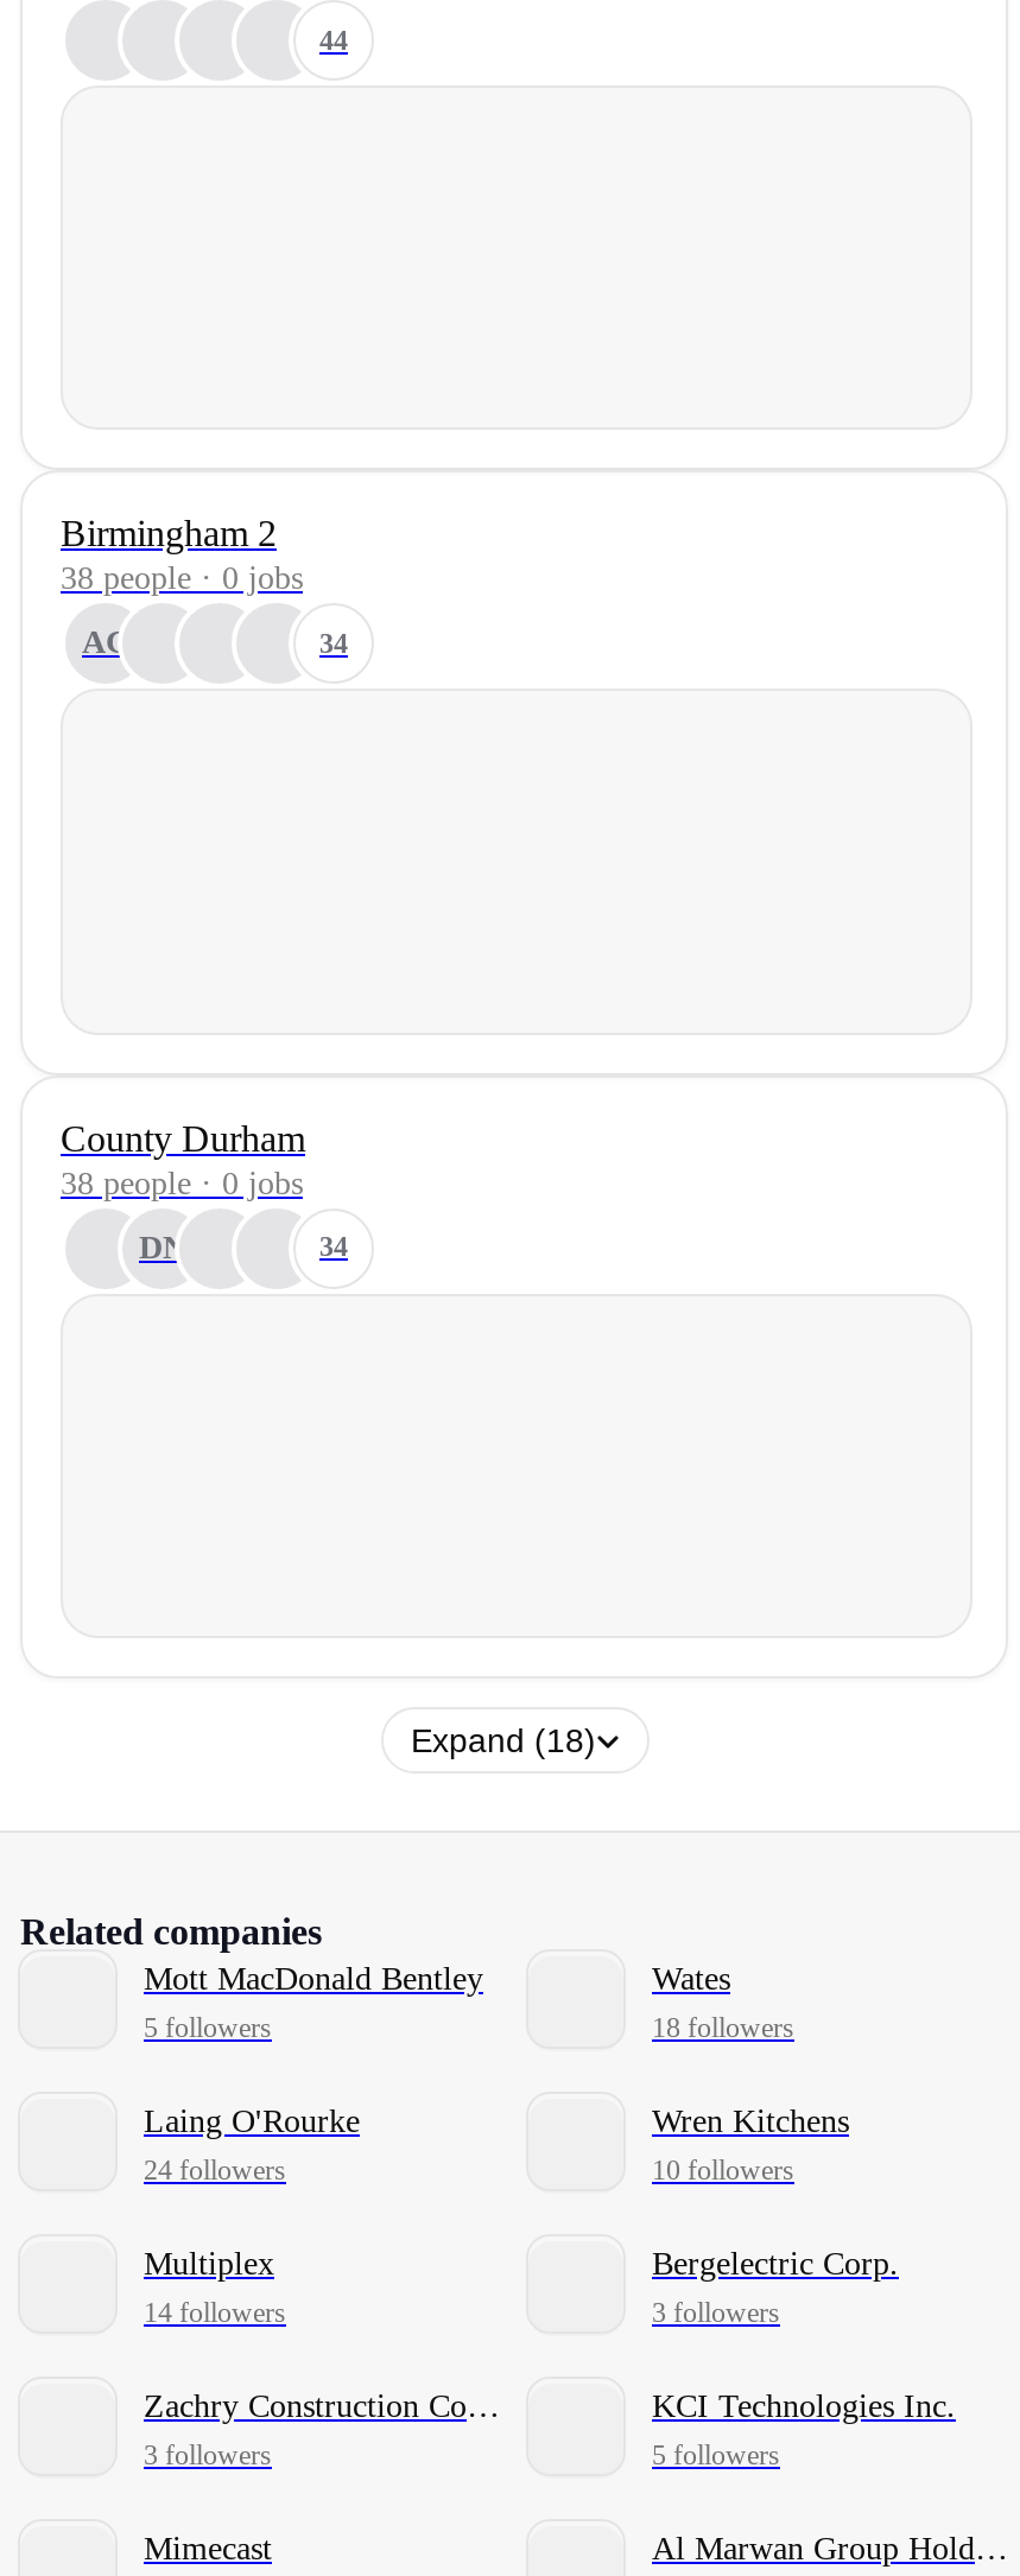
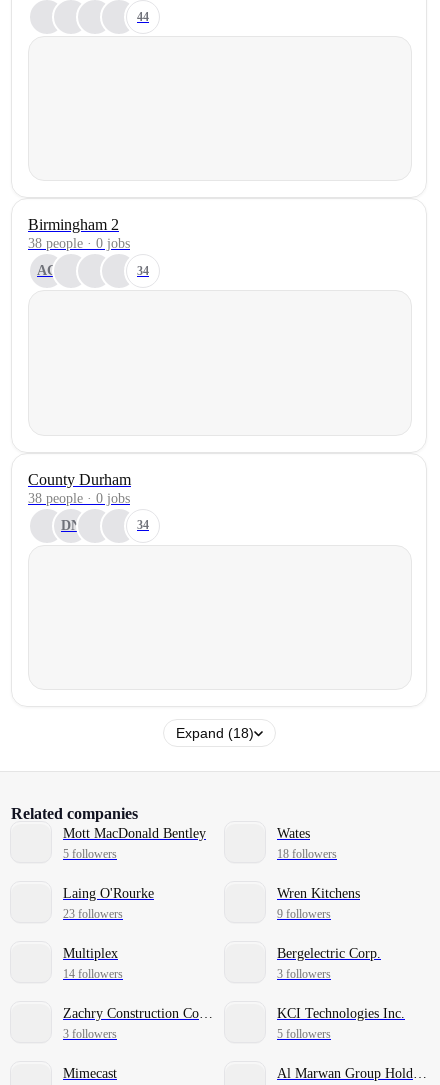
[144,2154,286,2187] 24 followers -> [63,907,123,921] 23 followers
[652,2154,794,2187] 10 followers -> [277,907,331,921] 9 followers

